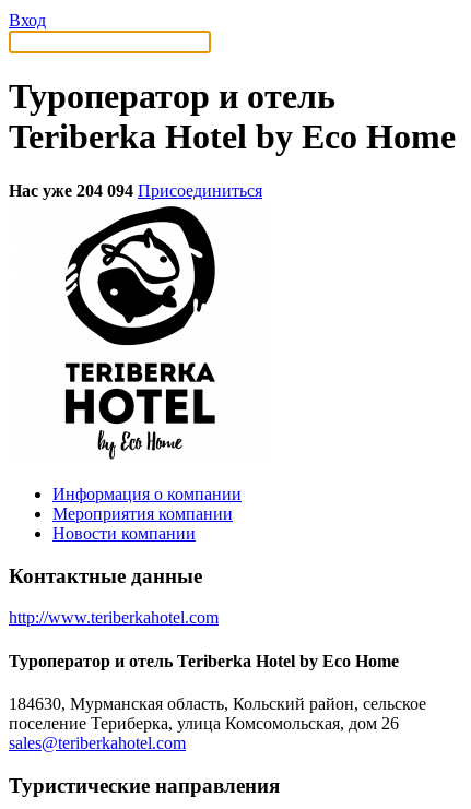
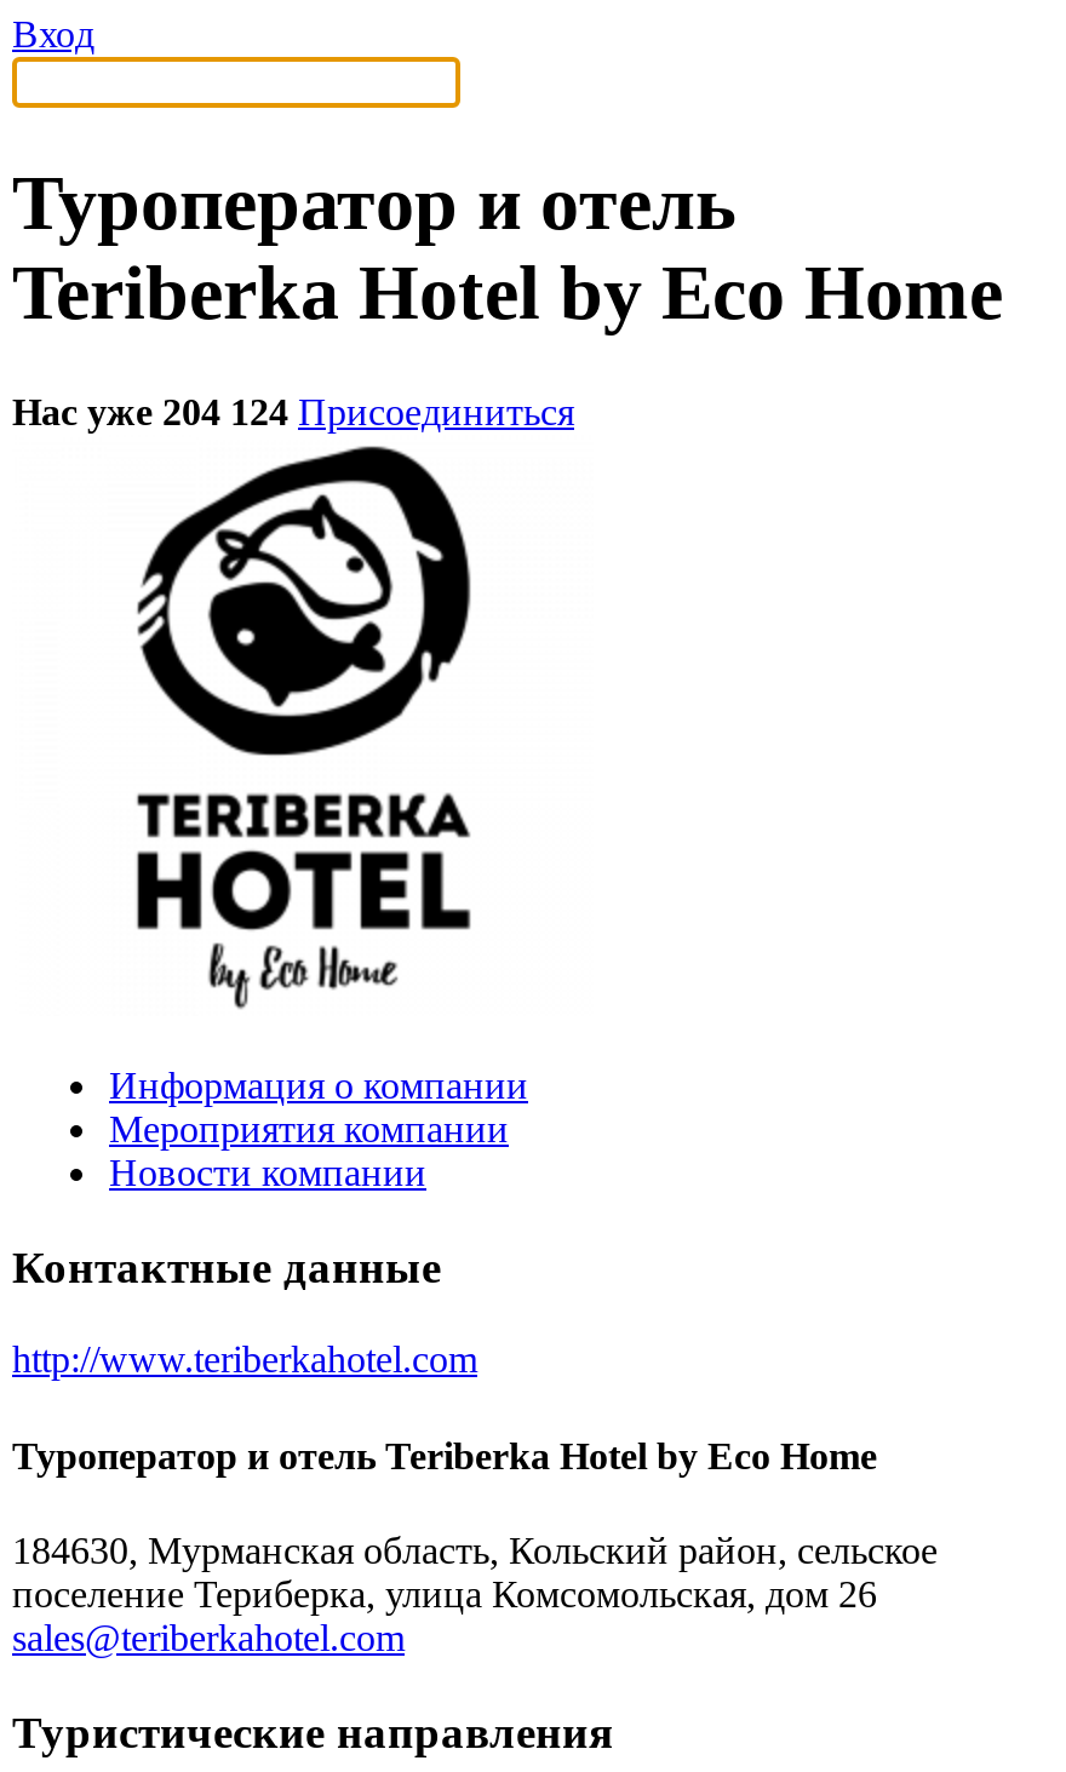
[9,181,262,200] Нас уже 204 094 Присоединиться -> [12,391,574,432] Нас уже 204 124 Присоединиться

